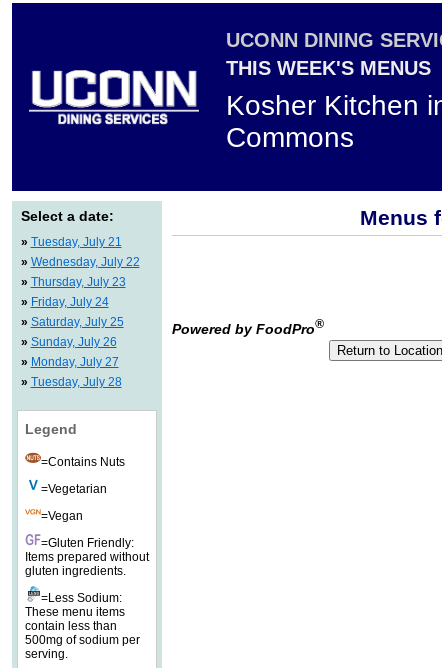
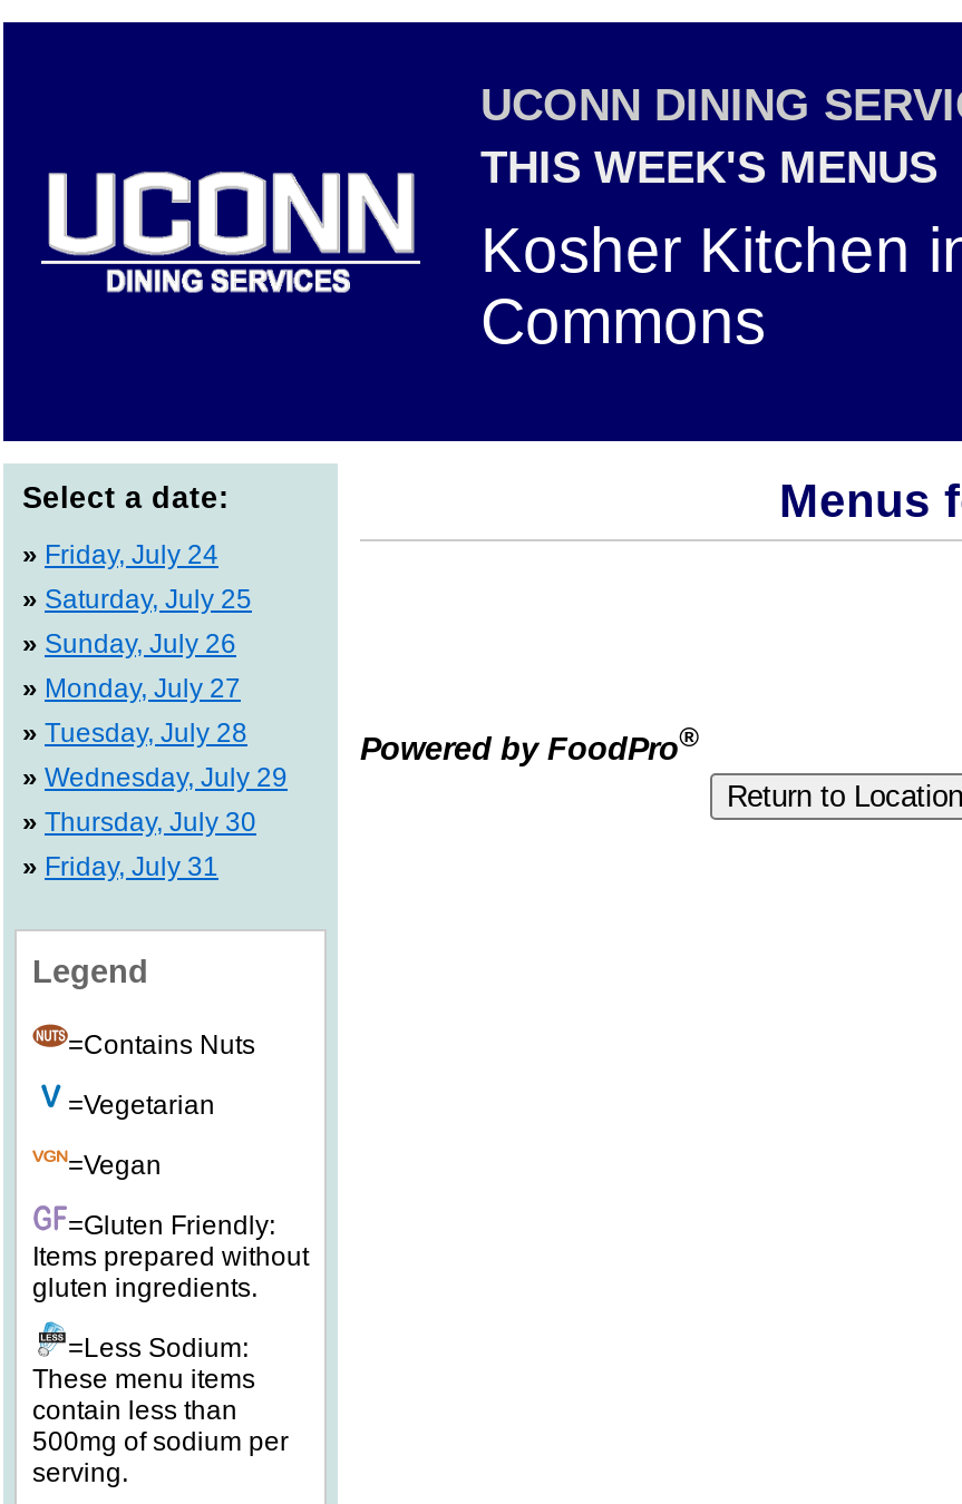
[20,235,139,289] » Tuesday, July 21 | » Wednesday, July 22 | » Thursday, July 23 -> none
moved [20,295,123,389] -> [22,539,252,749]: » Friday, July 24 | » Saturday, July 25 | » Sunday, July 26 | » Monday, July 27 | » Tuesday, July 28
none -> [22,762,288,882] » Wednesday, July 29 | » Thursday, July 30 | » Friday, July 31

